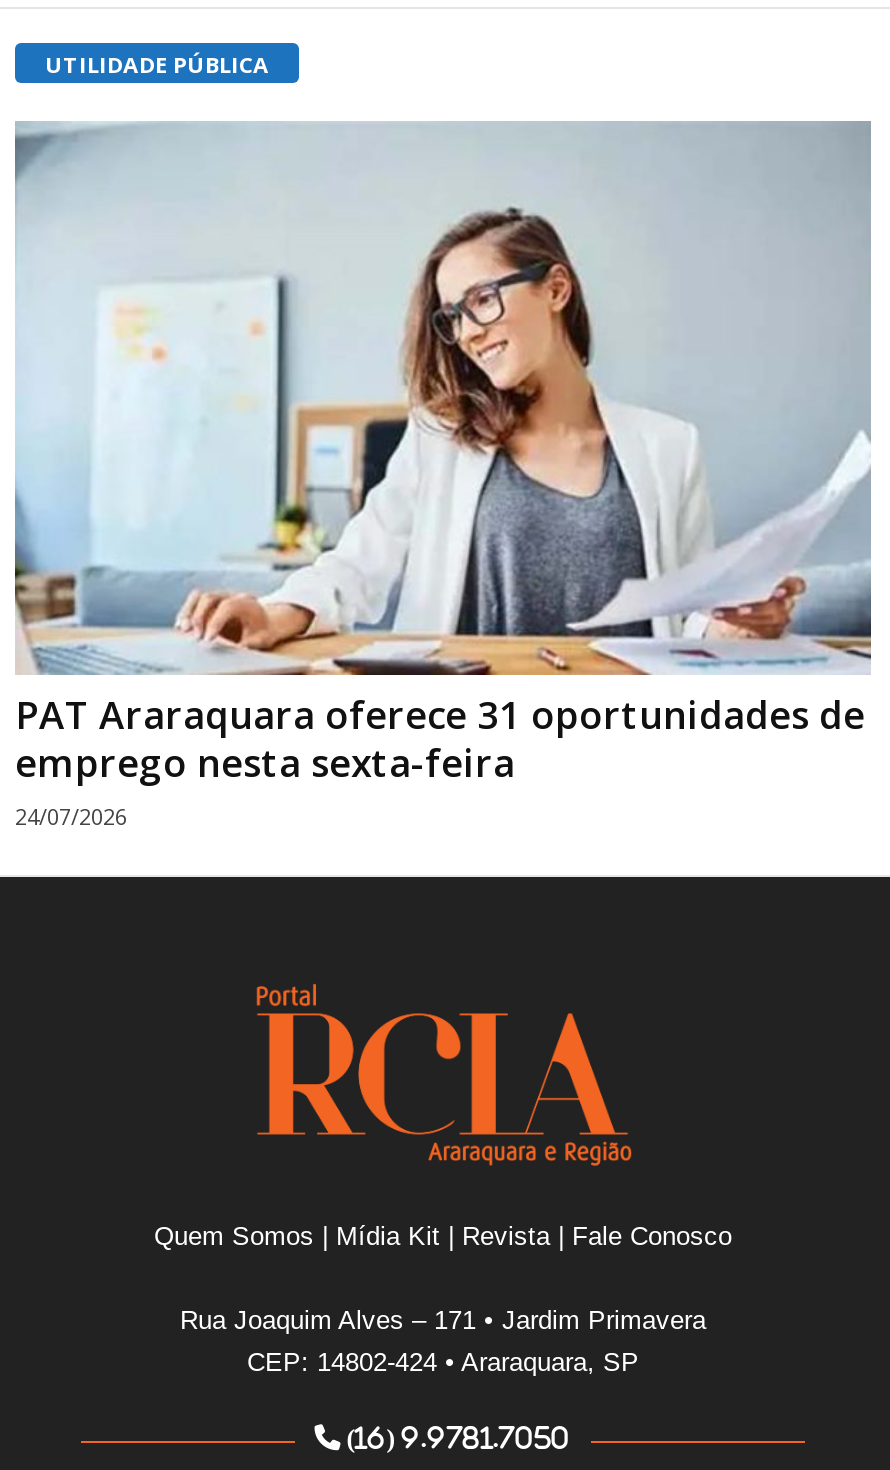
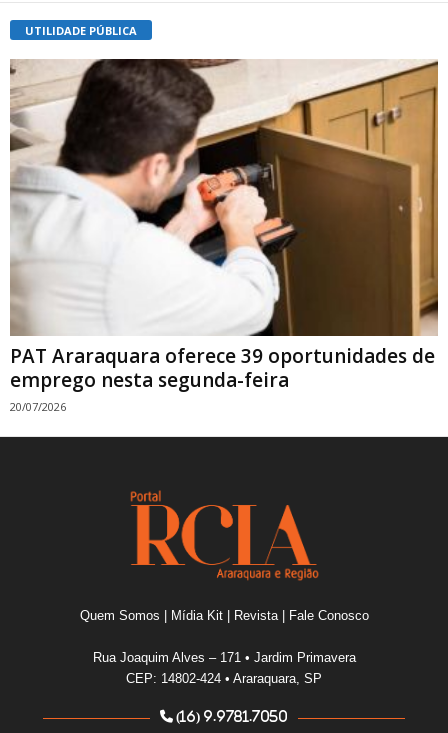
[15,120,873,741] [image] | PAT Araraquara oferece 31 oportunidades de -> [9,58,439,369] [image] | PAT Araraquara oferece 39 oportunidades de
[15,737,515,789] emprego nesta sexta-feira -> [10,367,289,393] emprego nesta segunda-feira
[15,801,127,831] 24/07/2026 -> [10,399,66,414] 20/07/2026

